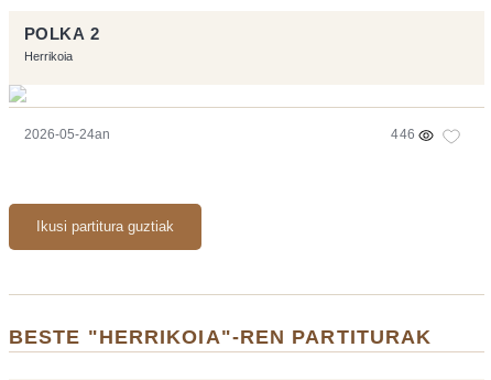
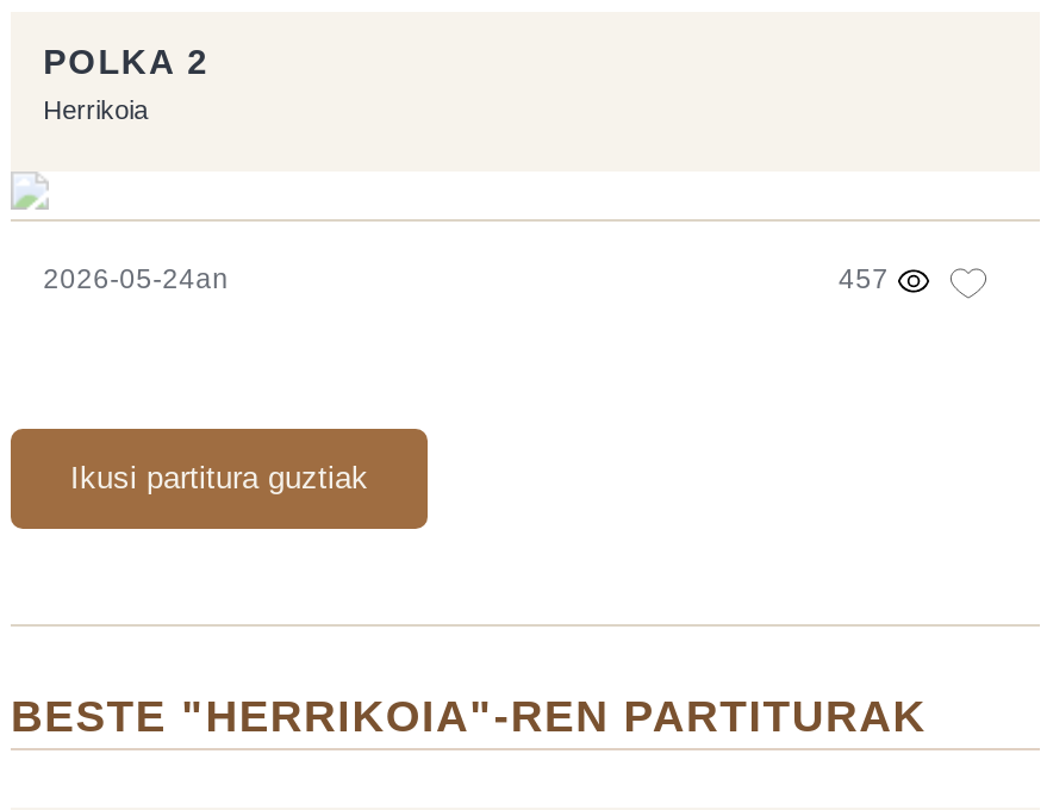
[391,128,415,141] 446 -> [839,265,889,294] 457

